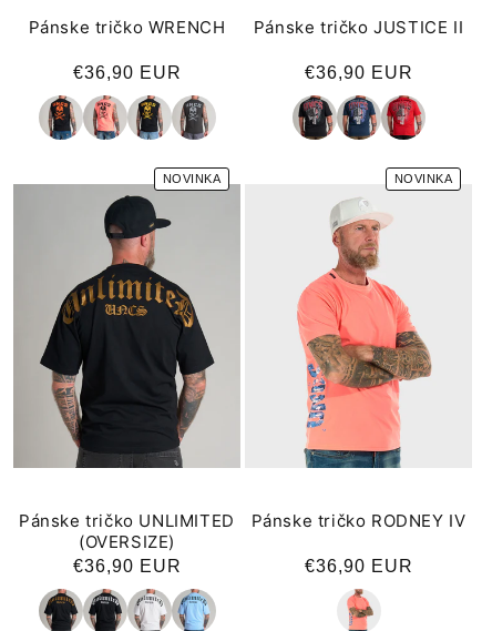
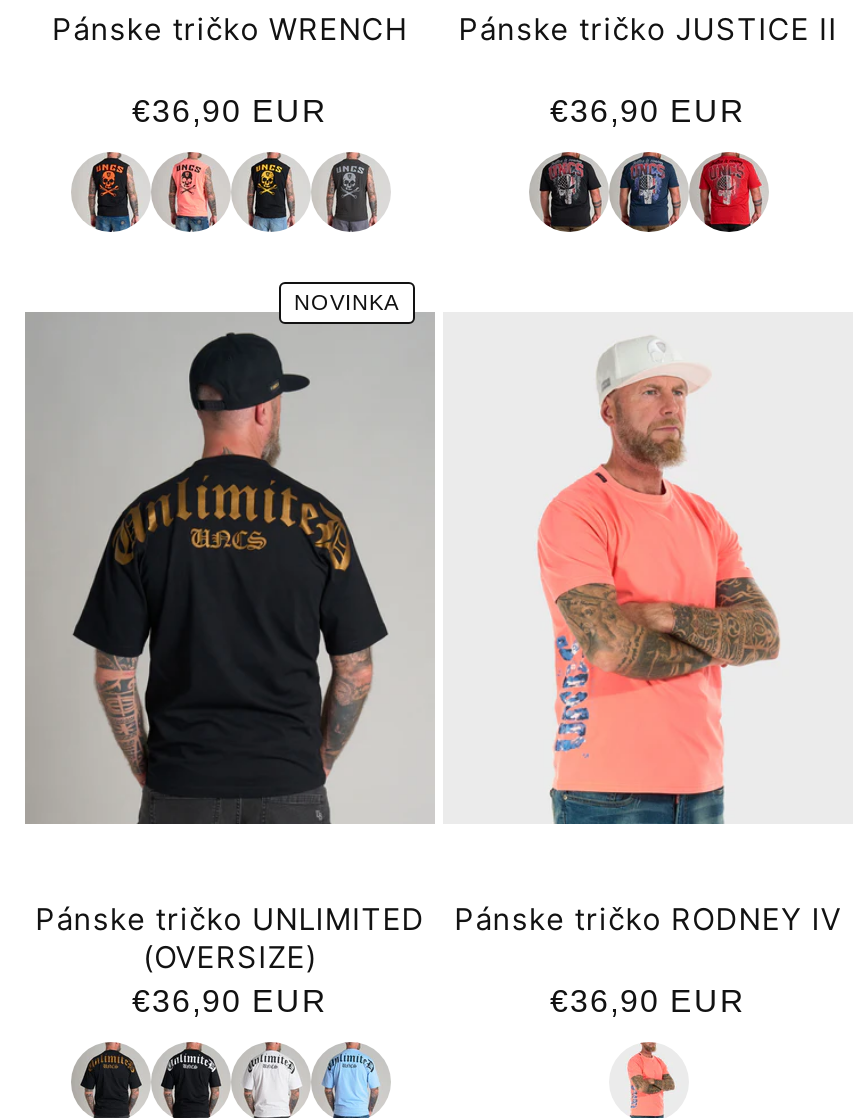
[394,172,452,185] NOVINKA -> none

